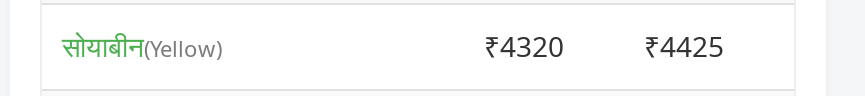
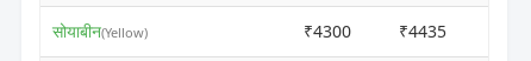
[484,27,564,65] ₹4320 -> [304,20,351,42] ₹4300
[644,27,724,65] ₹4425 -> [399,20,446,42] ₹4435

